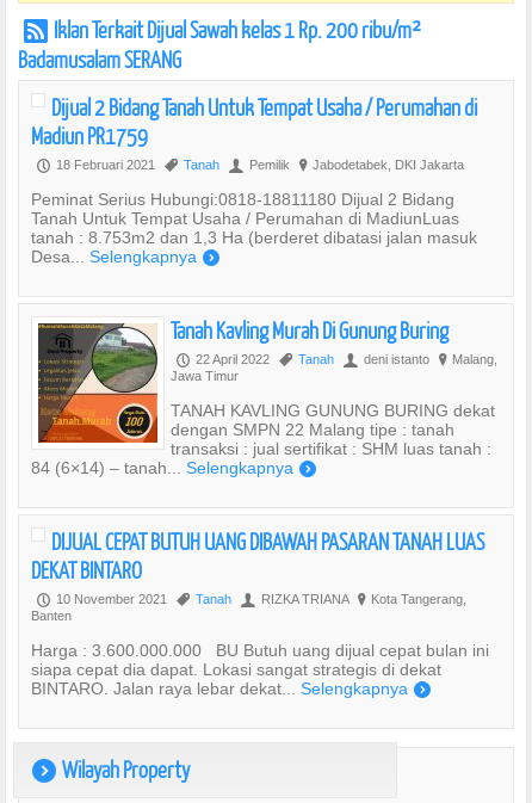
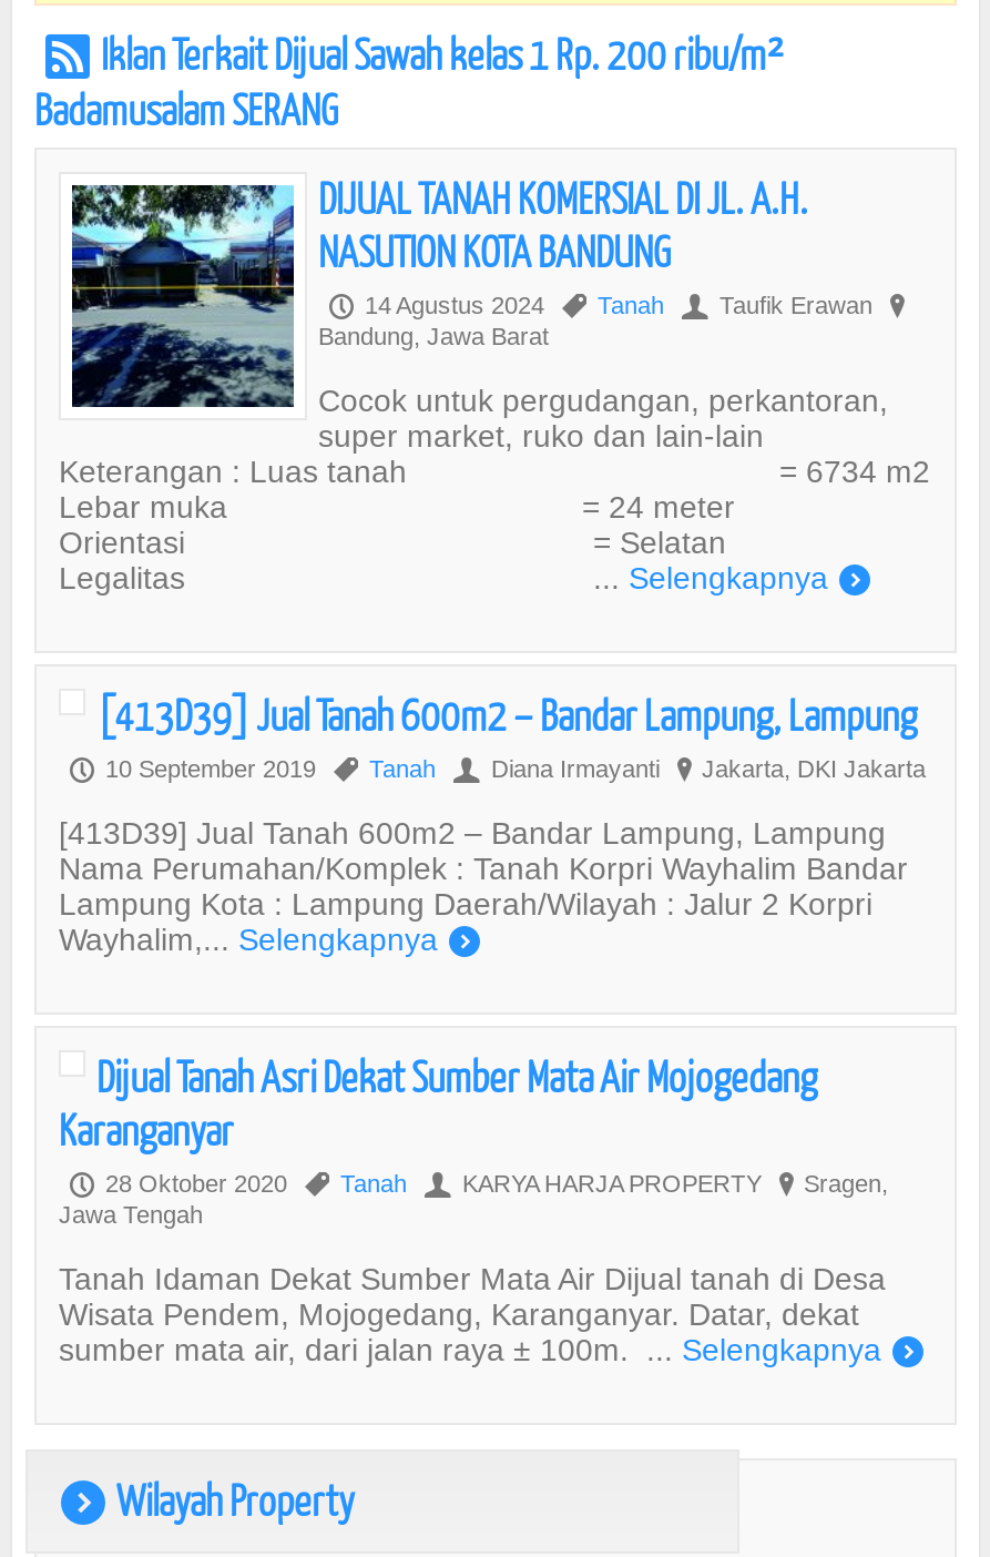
[31,93,477,173] Dijual 2 Bidang Tanah Untuk Tempat Usaha / Perumahan di | Madiun PR1759 | P 18 Februari 2021 , Tanah | U Pemilik ? Jabodetabek, DKI Jakarta -> [318,172,904,352] DIJUAL TANAH KOMERSIAL DI JL. A.H. | NASUTION KOTA BANDUNG | P 14 Agustus 2024 , Tanah | U Taufik Erawan ? | Bandung, Jawa Barat
[31,190,477,267] Peminat Serius Hubungi:0818-18811180 Dijual 2 Bidang | Tanah Untuk Tempat Usaha / Perumahan di MadiunLuas | tanah : 8.753m2 dan 1,3 Ha (berderet dibatasi jalan masuk | Desa... Selengkapnya ) -> [59,383,930,598] Cocok untuk pergudangan, perkantoran, | super market, ruko dan lain-lain | Keterangan : Luas tanah = 6734 m2 | Lebar muka = 24 meter | Orientasi = Selatan | Legalitas ... Selengkapnya )
[171,316,497,384] Tanah Kavling Murah Di Gunung Buring | P 22 April 2022 , Tanah | U deni istanto ? Malang, | Jawa Timur -> [70,689,926,784] [413D39] Jual Tanah 600m2 – Bandar Lampung, Lampung | P 10 September 2019 , Tanah | U Diana Irmayanti ? Jakarta, DKI Jakarta
[31,401,495,478] TANAH KAVLING GUNUNG BURING dekat | dengan SMPN 22 Malang tipe : tanah | transaksi : jual sertifikat : SHM luas tanah : | 84 (6×14) – tanah... Selengkapnya ) -> [59,815,908,959] [413D39] Jual Tanah 600m2 – Bandar Lampung, Lampung | Nama Perumahan/Komplek : Tanah Korpri Wayhalim Bandar | Lampung Kota : Lampung Daerah/Wilayah : Jalur 2 Korpri | Wayhalim,... Selengkapnya )
[31,527,484,624] DIJUAL CEPAT BUTUH UANG DIBAWAH PASARAN TANAH LUAS | DEKAT BINTARO | P 10 November 2021 , Tanah | U RIZKA TRIANA ? Kota Tangerang, | Banten -> [59,1050,888,1230] Dijual Tanah Asri Dekat Sumber Mata Air Mojogedang | Karanganyar | P 28 Oktober 2020 , Tanah | U KARYA HARJA PROPERTY ? Sragen, | Jawa Tengah
[31,641,489,699] Harga : 3.600.000.000 BU Butuh uang dijual cepat bulan ini | siapa cepat dia dapat. Lokasi sangat strategis di dekat | BINTARO. Jalan raya lebar dekat... Selengkapnya ) -> [59,1261,923,1370] Tanah Idaman Dekat Sumber Mata Air Dijual tanah di Desa | Wisata Pendem, Mojogedang, Karanganyar. Datar, dekat | sumber mata air, dari jalan raya ± 100m. ... Selengkapnya )

